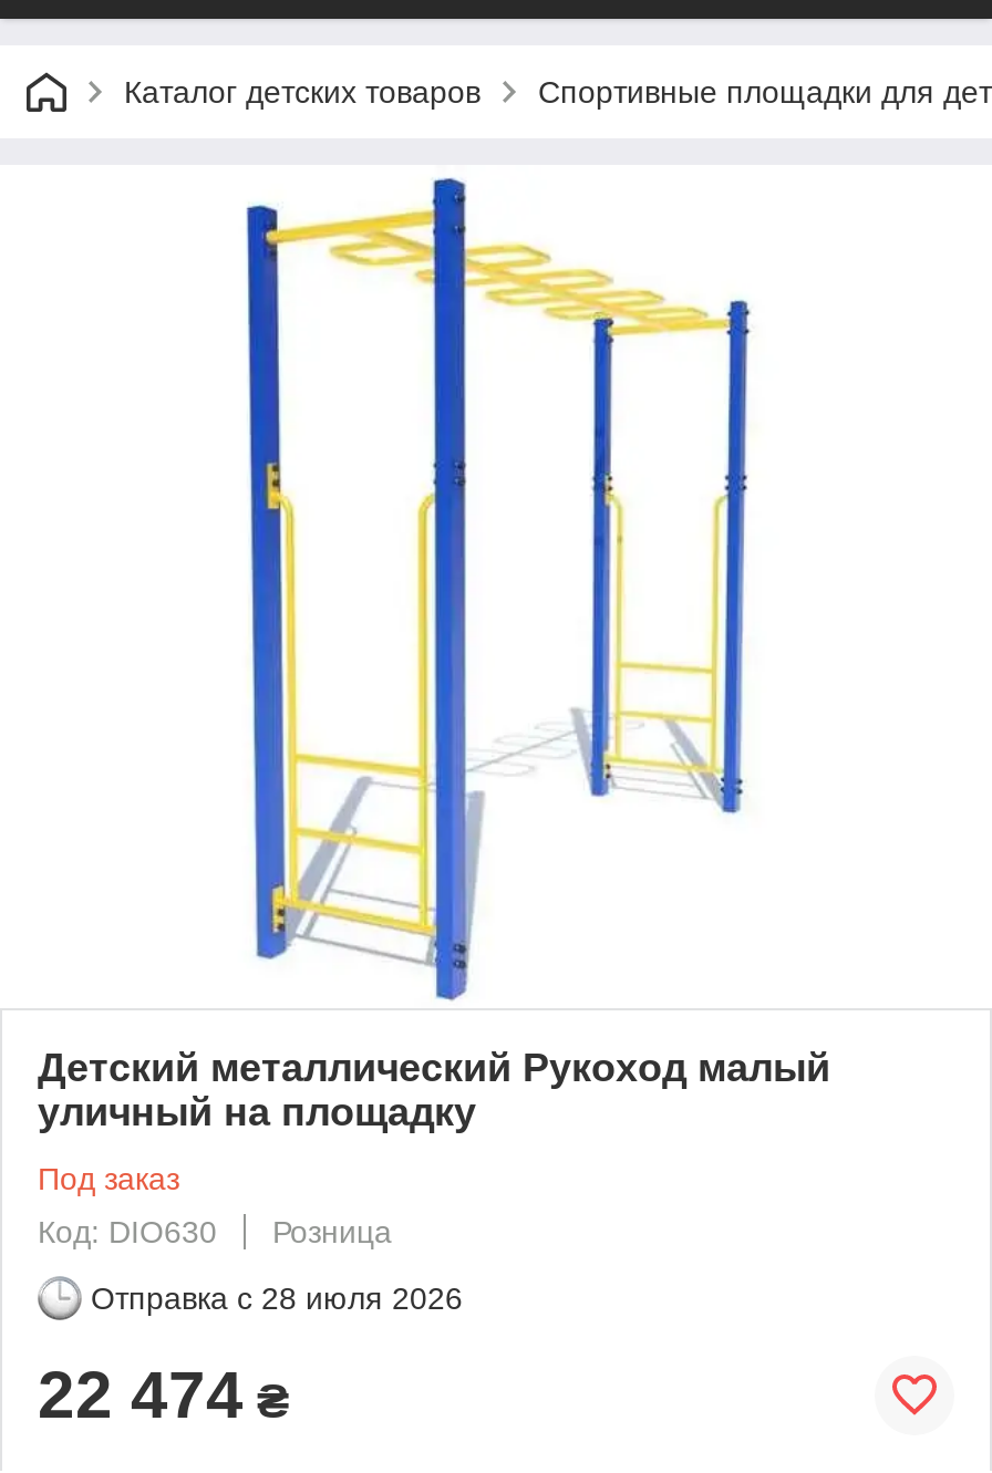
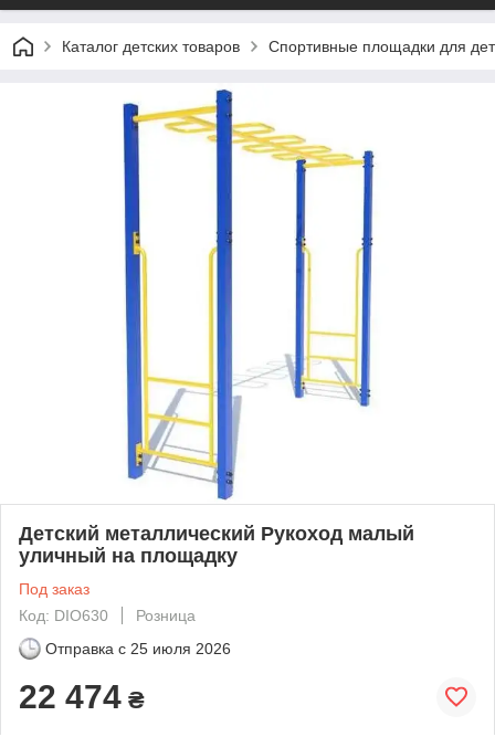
[91,1280,463,1315] Отправка с 28 июля 2026 -> [45,640,231,657] Отправка с 25 июля 2026

